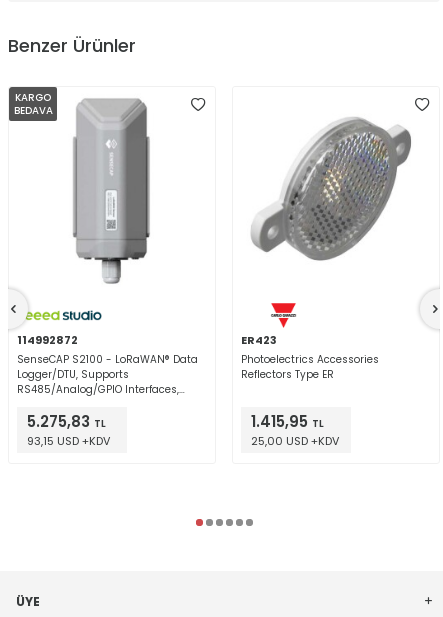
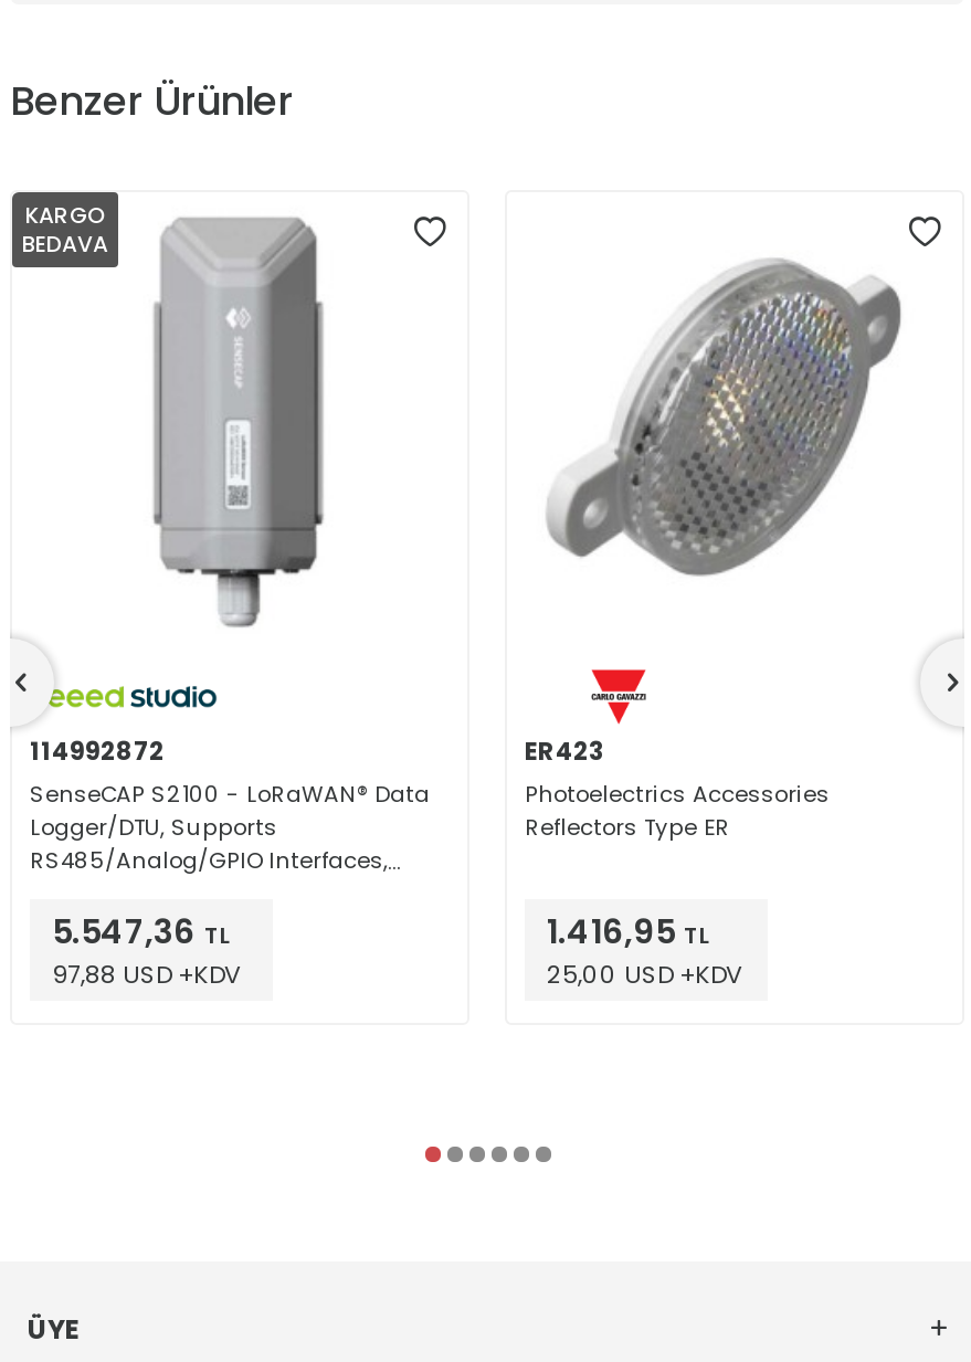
[27,411,106,432] 5.275,83 TL -> [52,909,231,955] 5.547,36 TL
[251,411,324,432] 1.415,95 TL -> [547,909,710,955] 1.416,95 TL
[27,433,110,449] 93,15 USD +KDV -> [52,957,240,993] 97,88 USD +KDV

